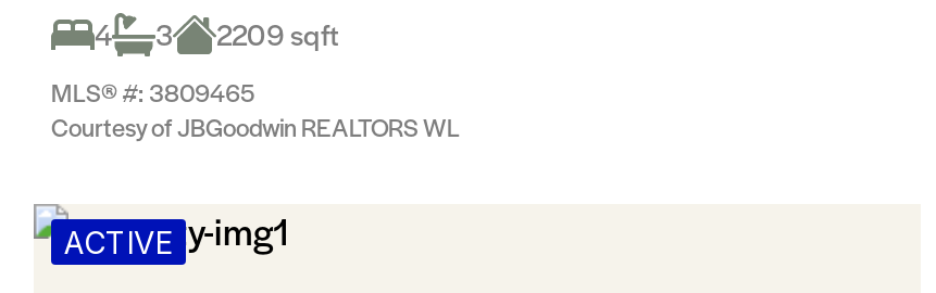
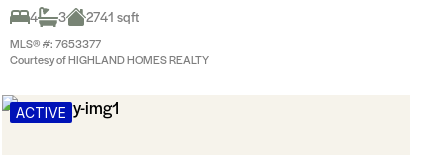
[95,13,338,54] 4 3 2209 sqft -> [30,7,139,26] 4 3 2741 sqft
[51,74,255,109] MLS® #: 3809465 -> [10,35,101,51] MLS® #: 7653377
[51,109,460,143] Courtesy of JBGoodwin REALTORS WL -> [10,51,209,67] Courtesy of HIGHLAND HOMES REALTY

